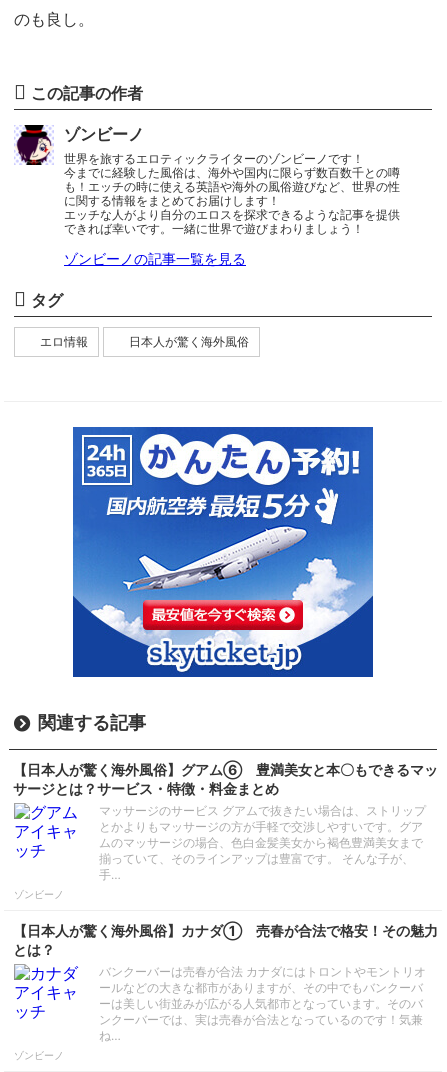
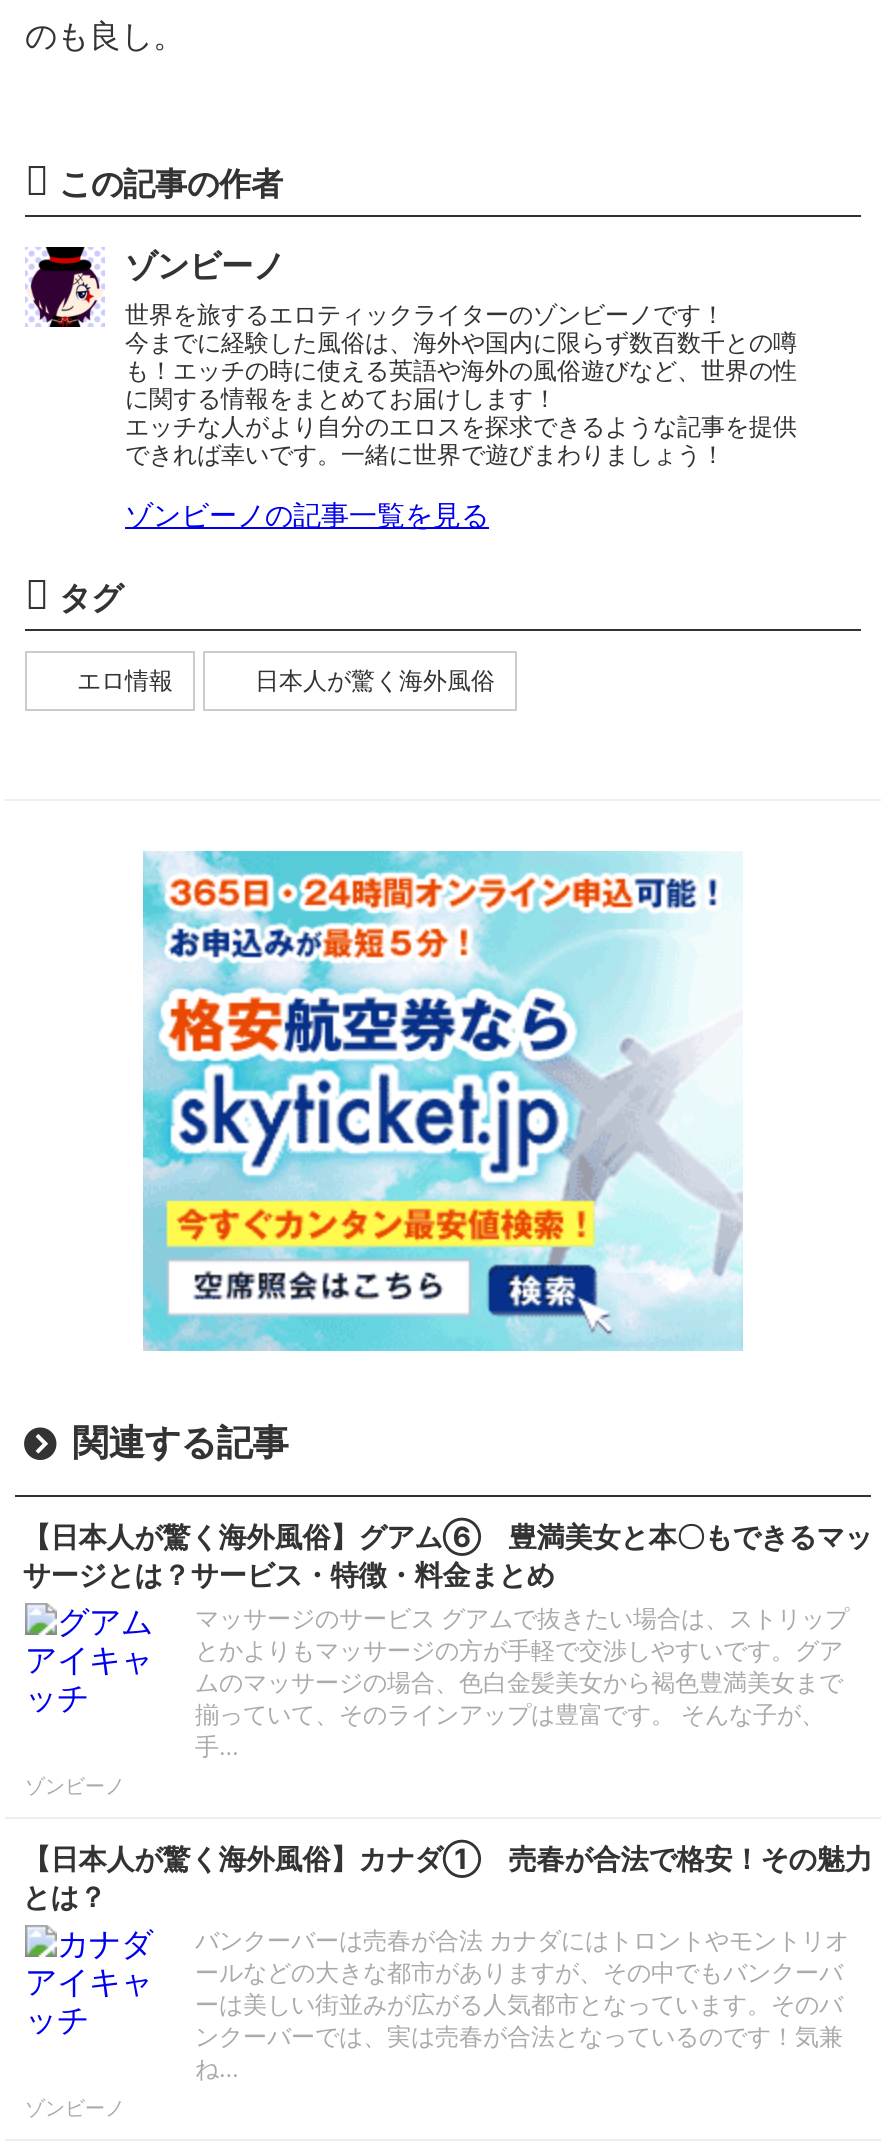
[72,426,374,678] [image] -> [141,849,743,1353] [image]

